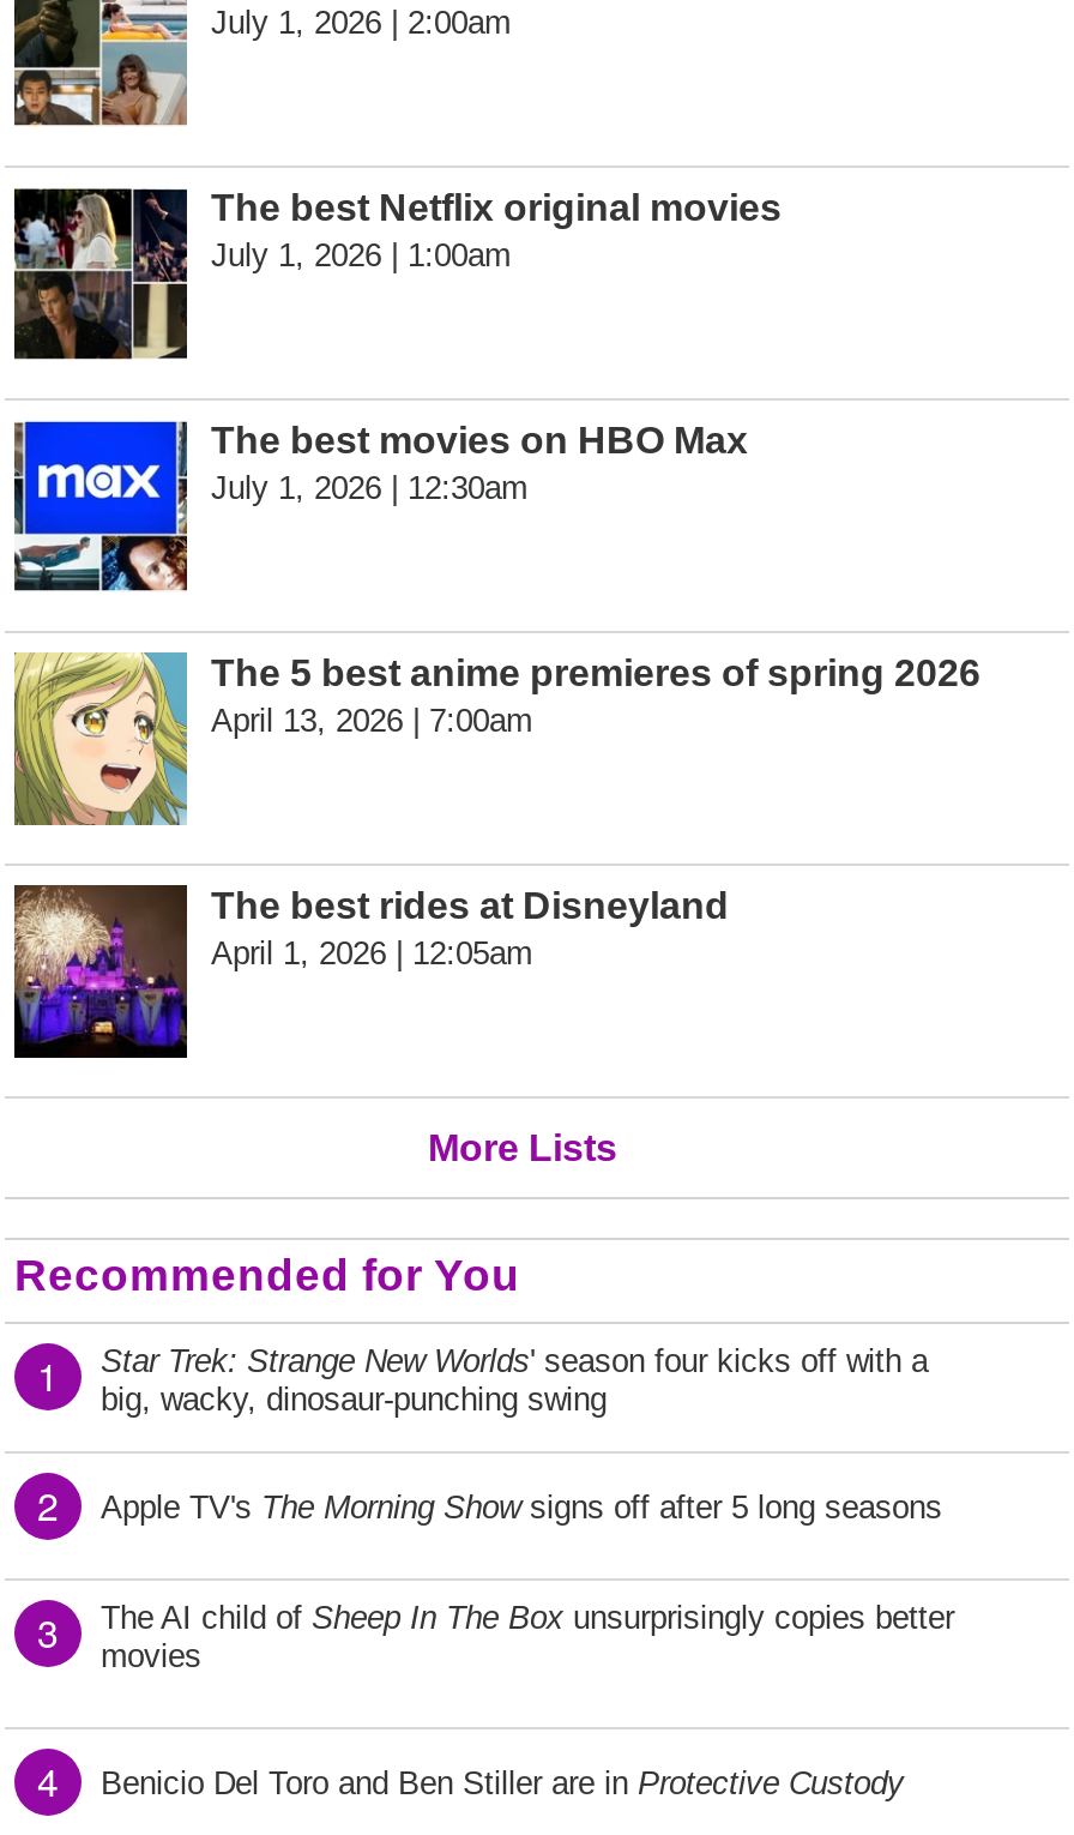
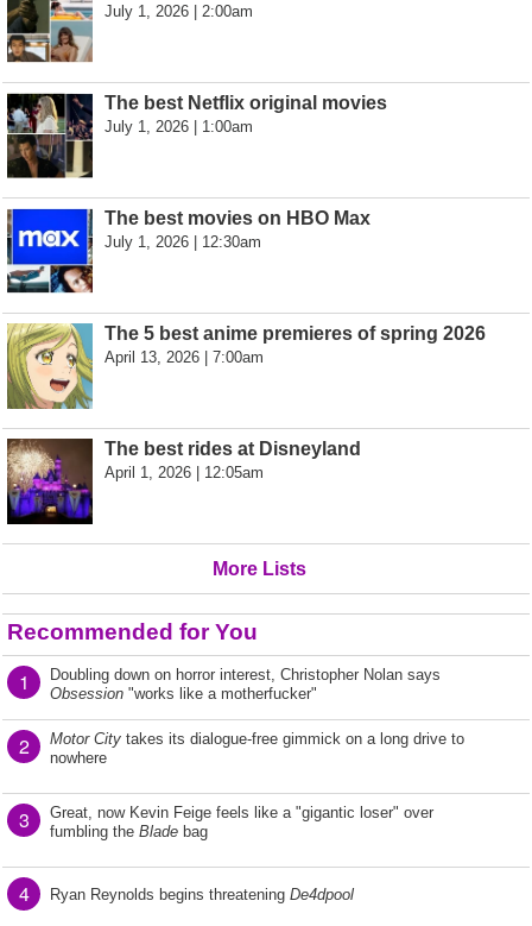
[101,1343,928,1418] Star Trek: Strange New Worlds ' season four kicks off with a | big, wacky, dinosaur-punching swing -> [50,666,441,703] Doubling down on horror interest, Christopher Nolan says | Obsession "works like a motherfucker"
[101,1490,942,1526] Apple TV's The Morning Show signs off after 5 long seasons -> [50,730,464,767] Motor City takes its dialogue-free gimmick on a long drive to | nowhere
[101,1600,954,1674] The AI child of Sheep In The Box unsurprisingly copies better | movies -> [50,804,433,840] Great, now Kevin Feige feels like a "gigantic loser" over | fumbling the Blade bag
[101,1765,904,1801] Benicio Del Toro and Ben Stiller are in Protective Custody -> [50,886,354,903] Ryan Reynolds begins threatening De4dpool

